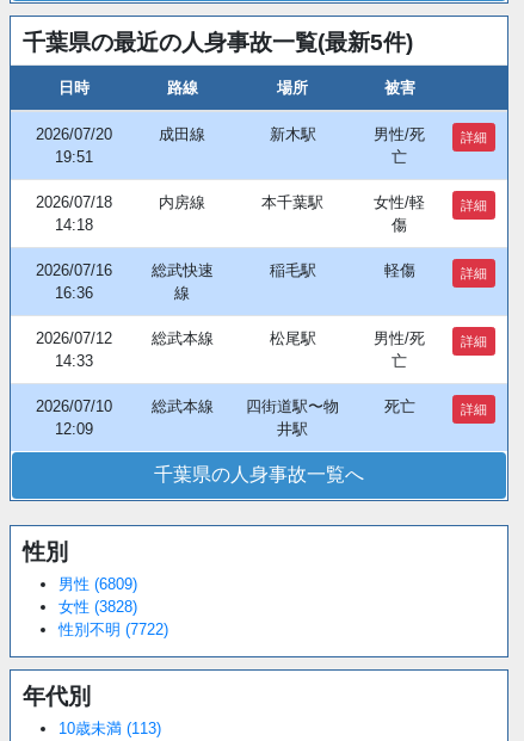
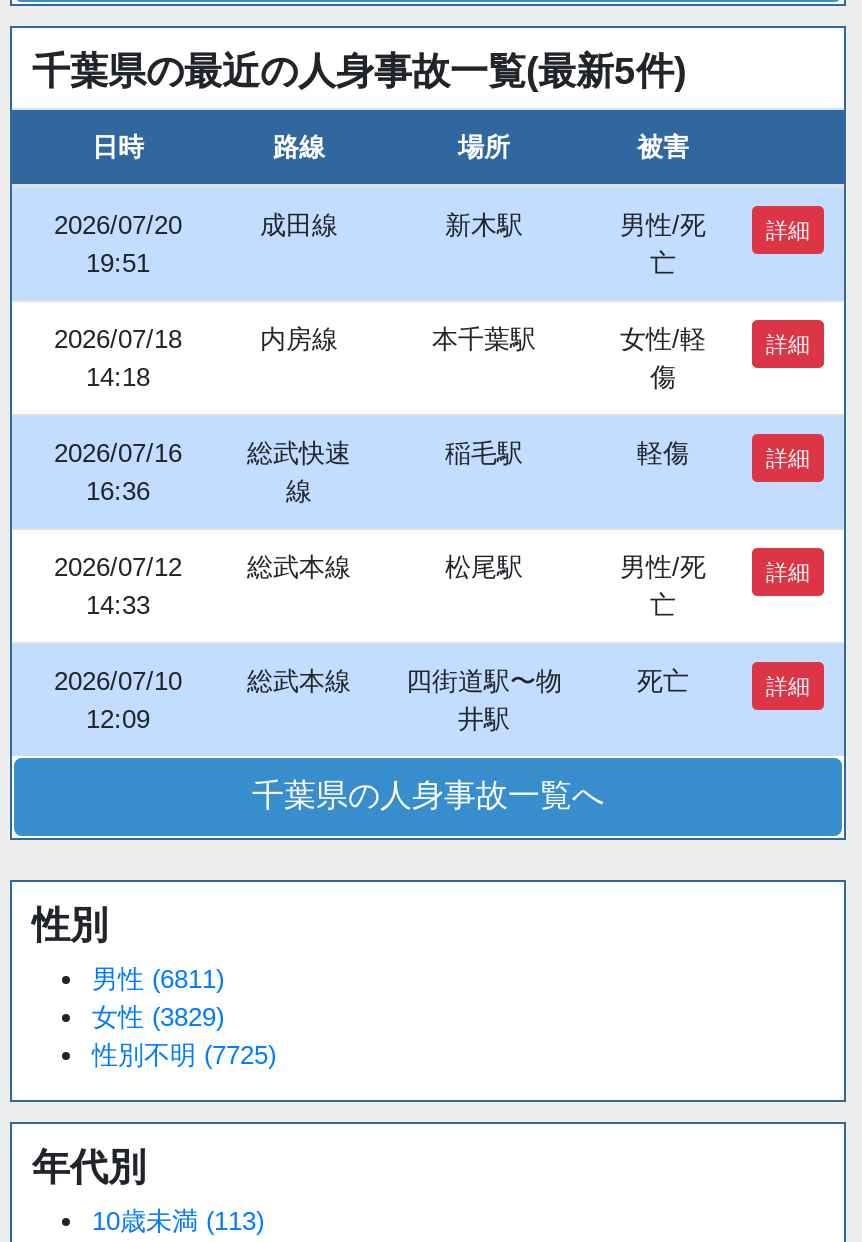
[58,575,137,593] 男性 (6809) -> [92,964,224,994] 男性 (6811)
[58,598,137,616] 女性 (3828) -> [92,1002,224,1032] 女性 (3829)
[58,620,168,638] 性別不明 (7722) -> [92,1040,276,1070] 性別不明 (7725)

